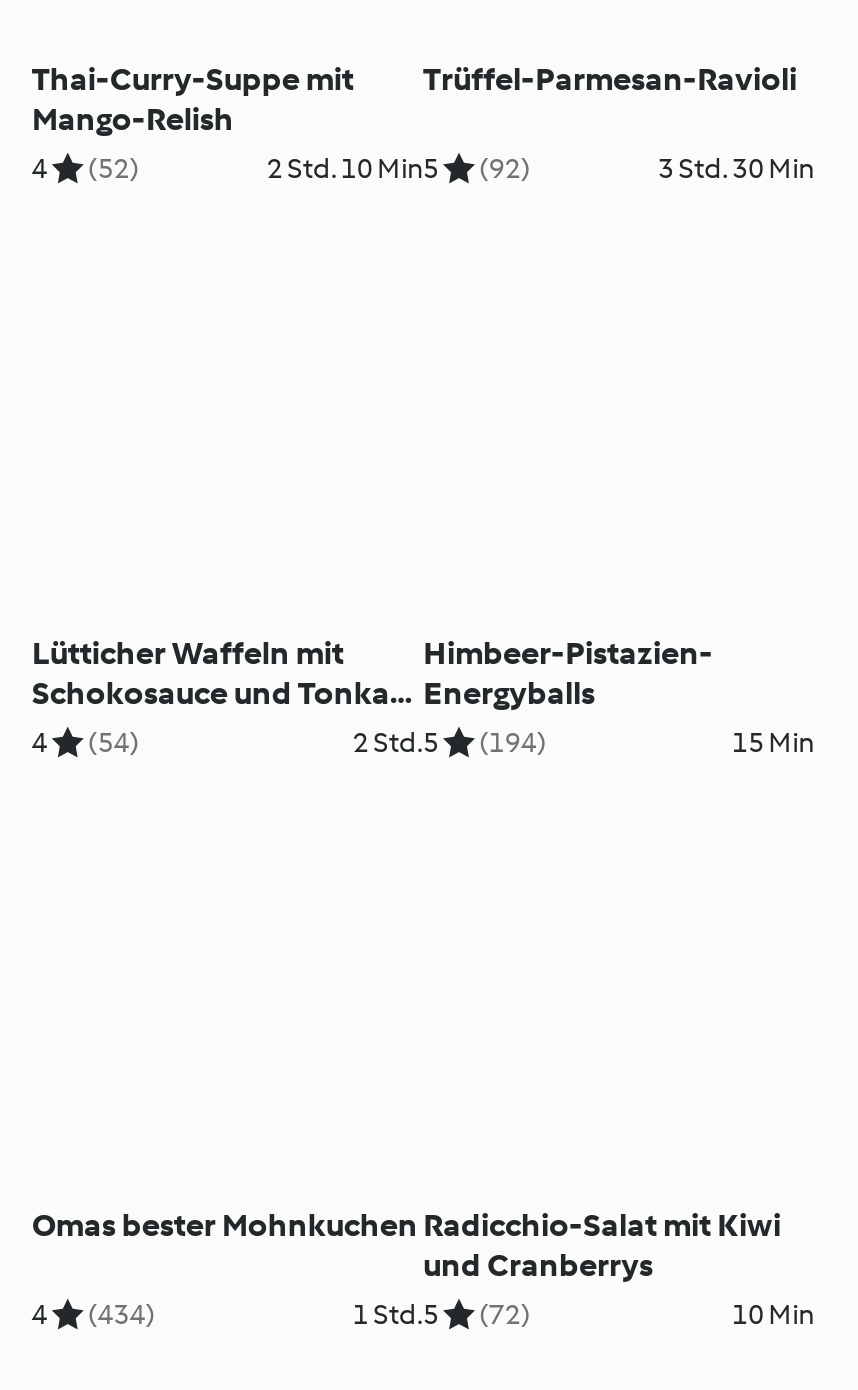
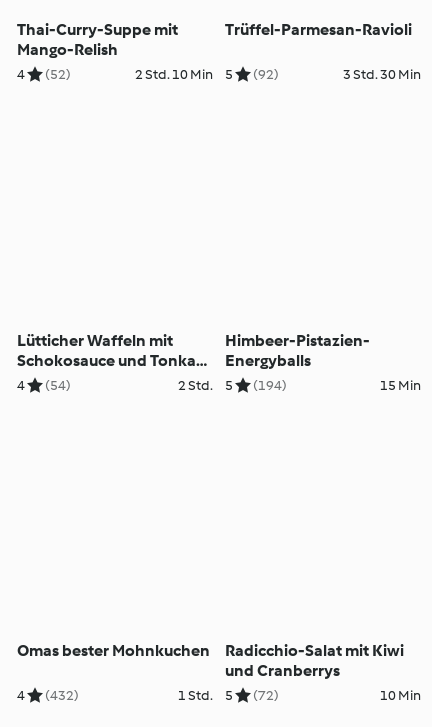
[32,1299,156,1333] 4 (434) -> [17,687,79,704] 4 (432)

